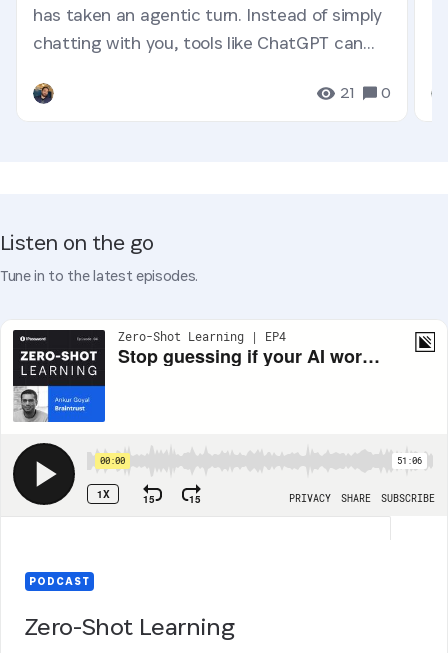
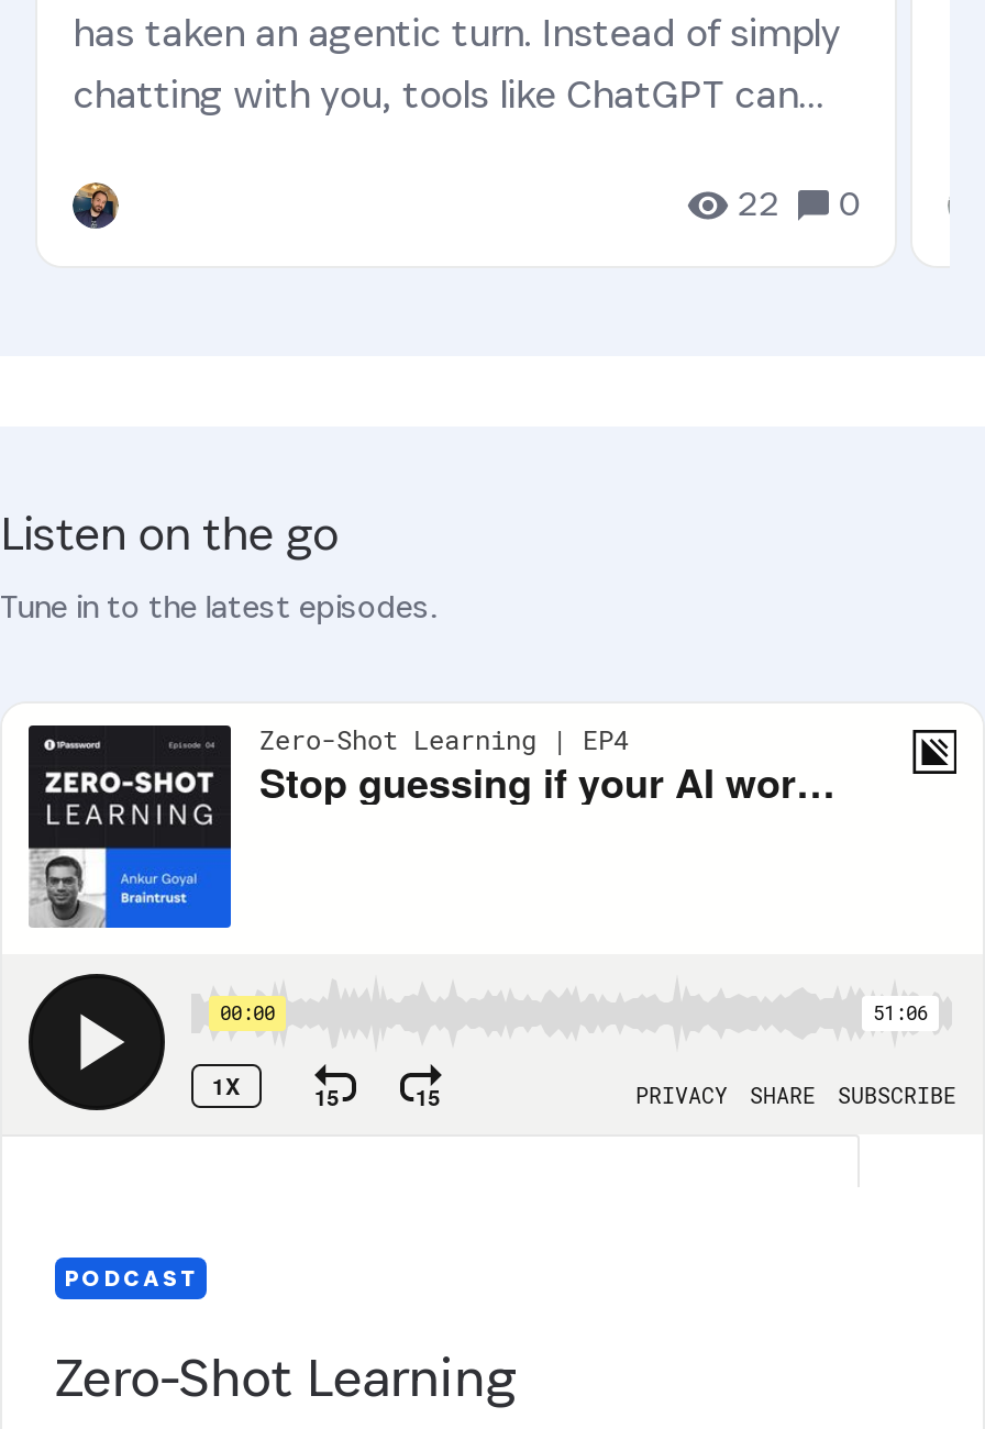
[340,82,355,103] 21 -> [738,180,781,226] 22

